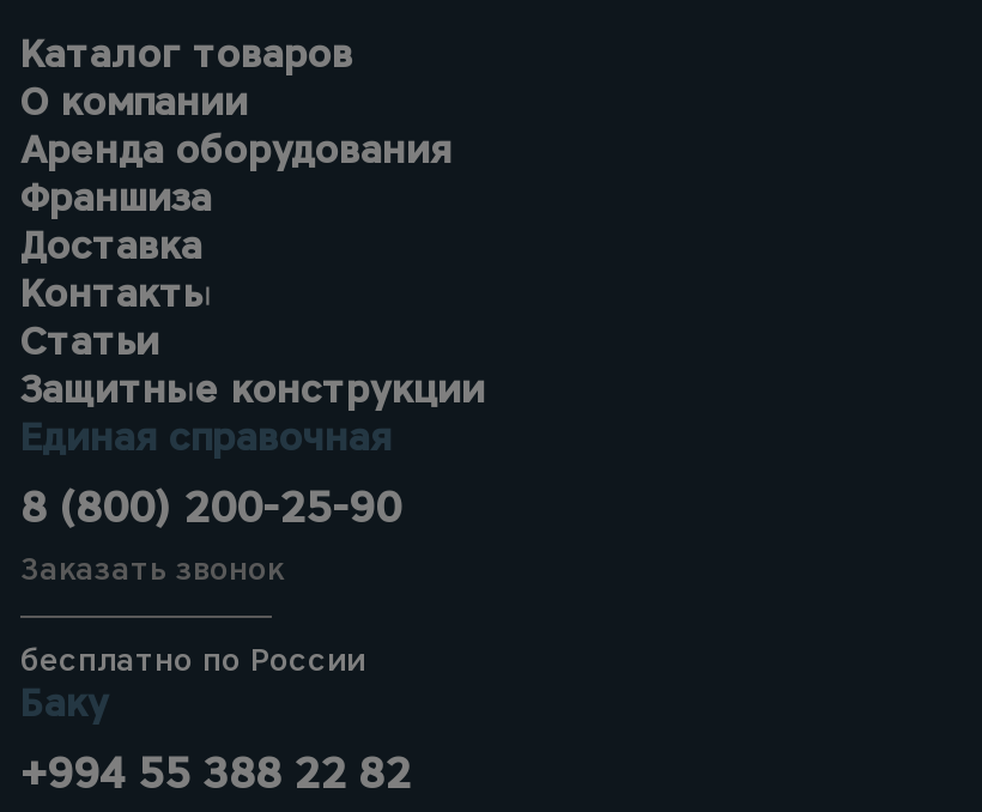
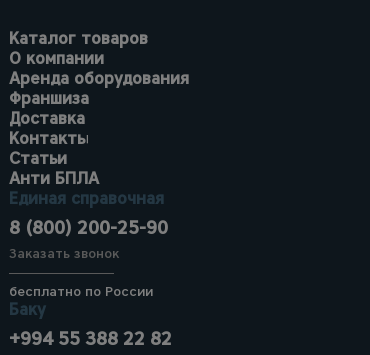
[20,366,485,412] Защитные конструкции -> [9,169,99,188] Анти БПЛА

